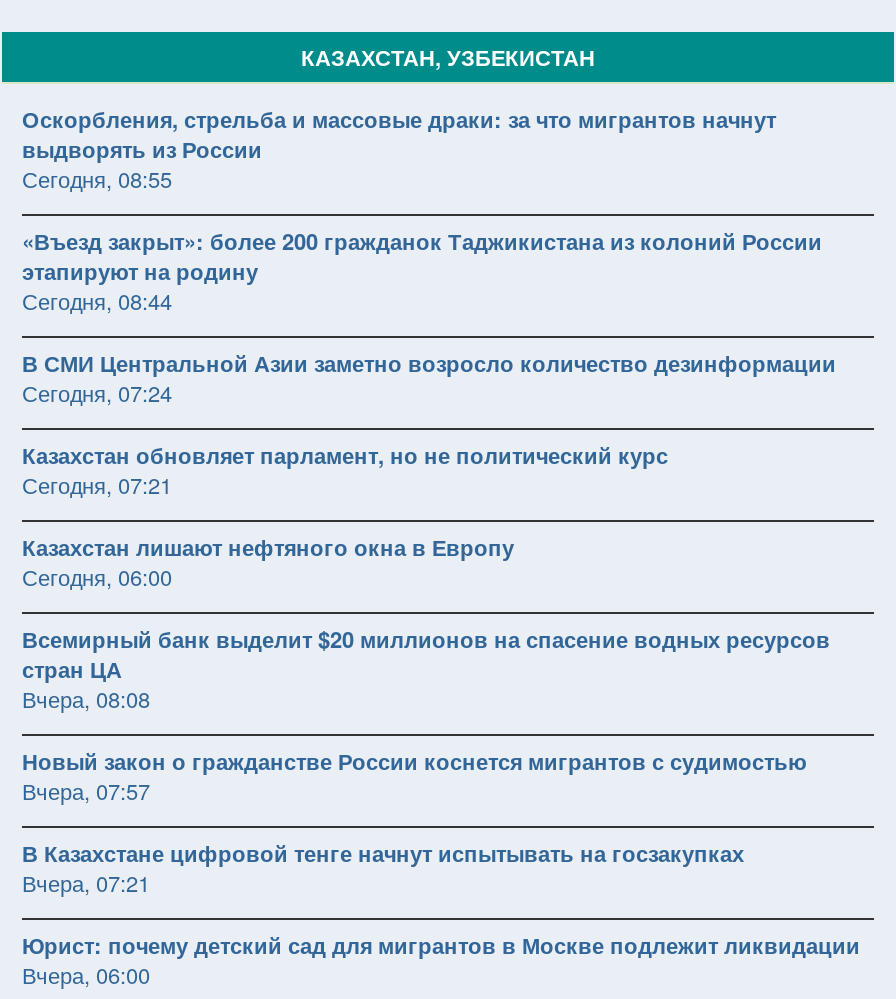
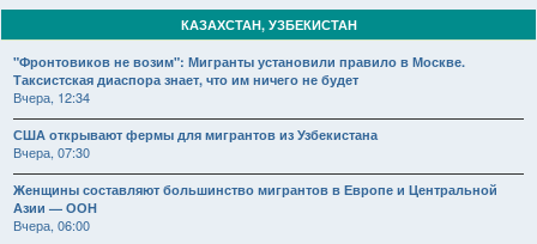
[22,104,860,960] Оскорбления, стрельба и массовые драки: за что мигрантов начнут | выдворять из России | Сегодня, 08:55 | «Въезд закрыт»: более 200 гражданок Таджикистана из колоний России | этапируют на родину | Сегодня, 08:44 | В СМИ Центральной Азии заметно возросло количество дезинформации | Сегодня, 07:24 | Казахстан обновляет парламент, но не политический курс | Сегодня, 07:21 | Казахстан лишают нефтяного окна в Европу | Сегодня, 06:00 | Всемирный банк выделит $20 миллионов на спасение водных ресурсов | стран ЦА | Вчера, 08:08 | Новый закон о гражданстве России коснется мигрантов с судимостью | Вчера, 07:57 | В Казахстане цифровой тенге начнут испытывать на госзакупках | Вчера, 07:21 | Юрист: почему детский сад для мигрантов в Москве подлежит ликвидации -> [13,52,497,216] "Фронтовиков не возим": Мигранты установили правило в Москве. | Таксистская диаспора знает, что им ничего не будет | Вчера, 12:34 | США открывают фермы для мигрантов из Узбекистана | Вчера, 07:30 | Женщины составляют большинство мигрантов в Европе и Центральной | Азии — ООН

